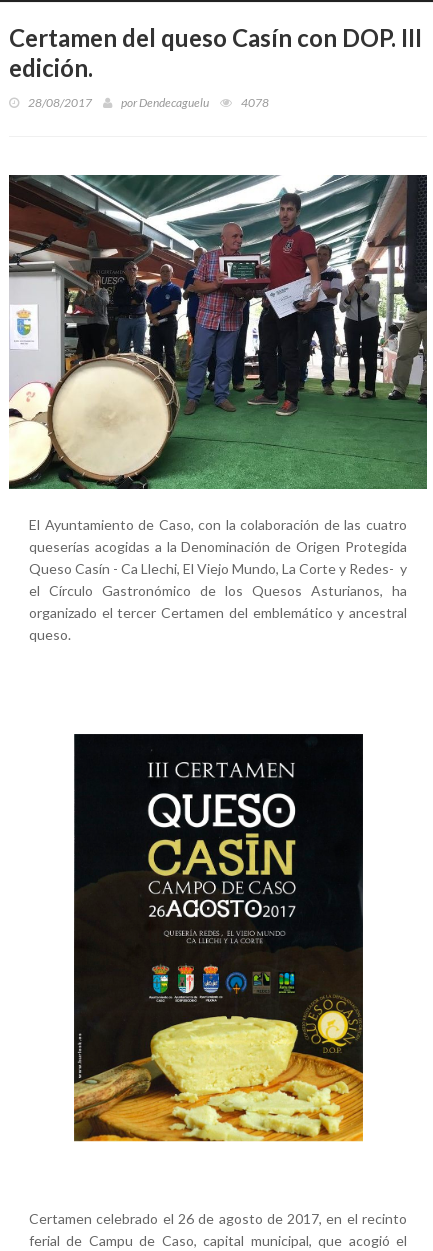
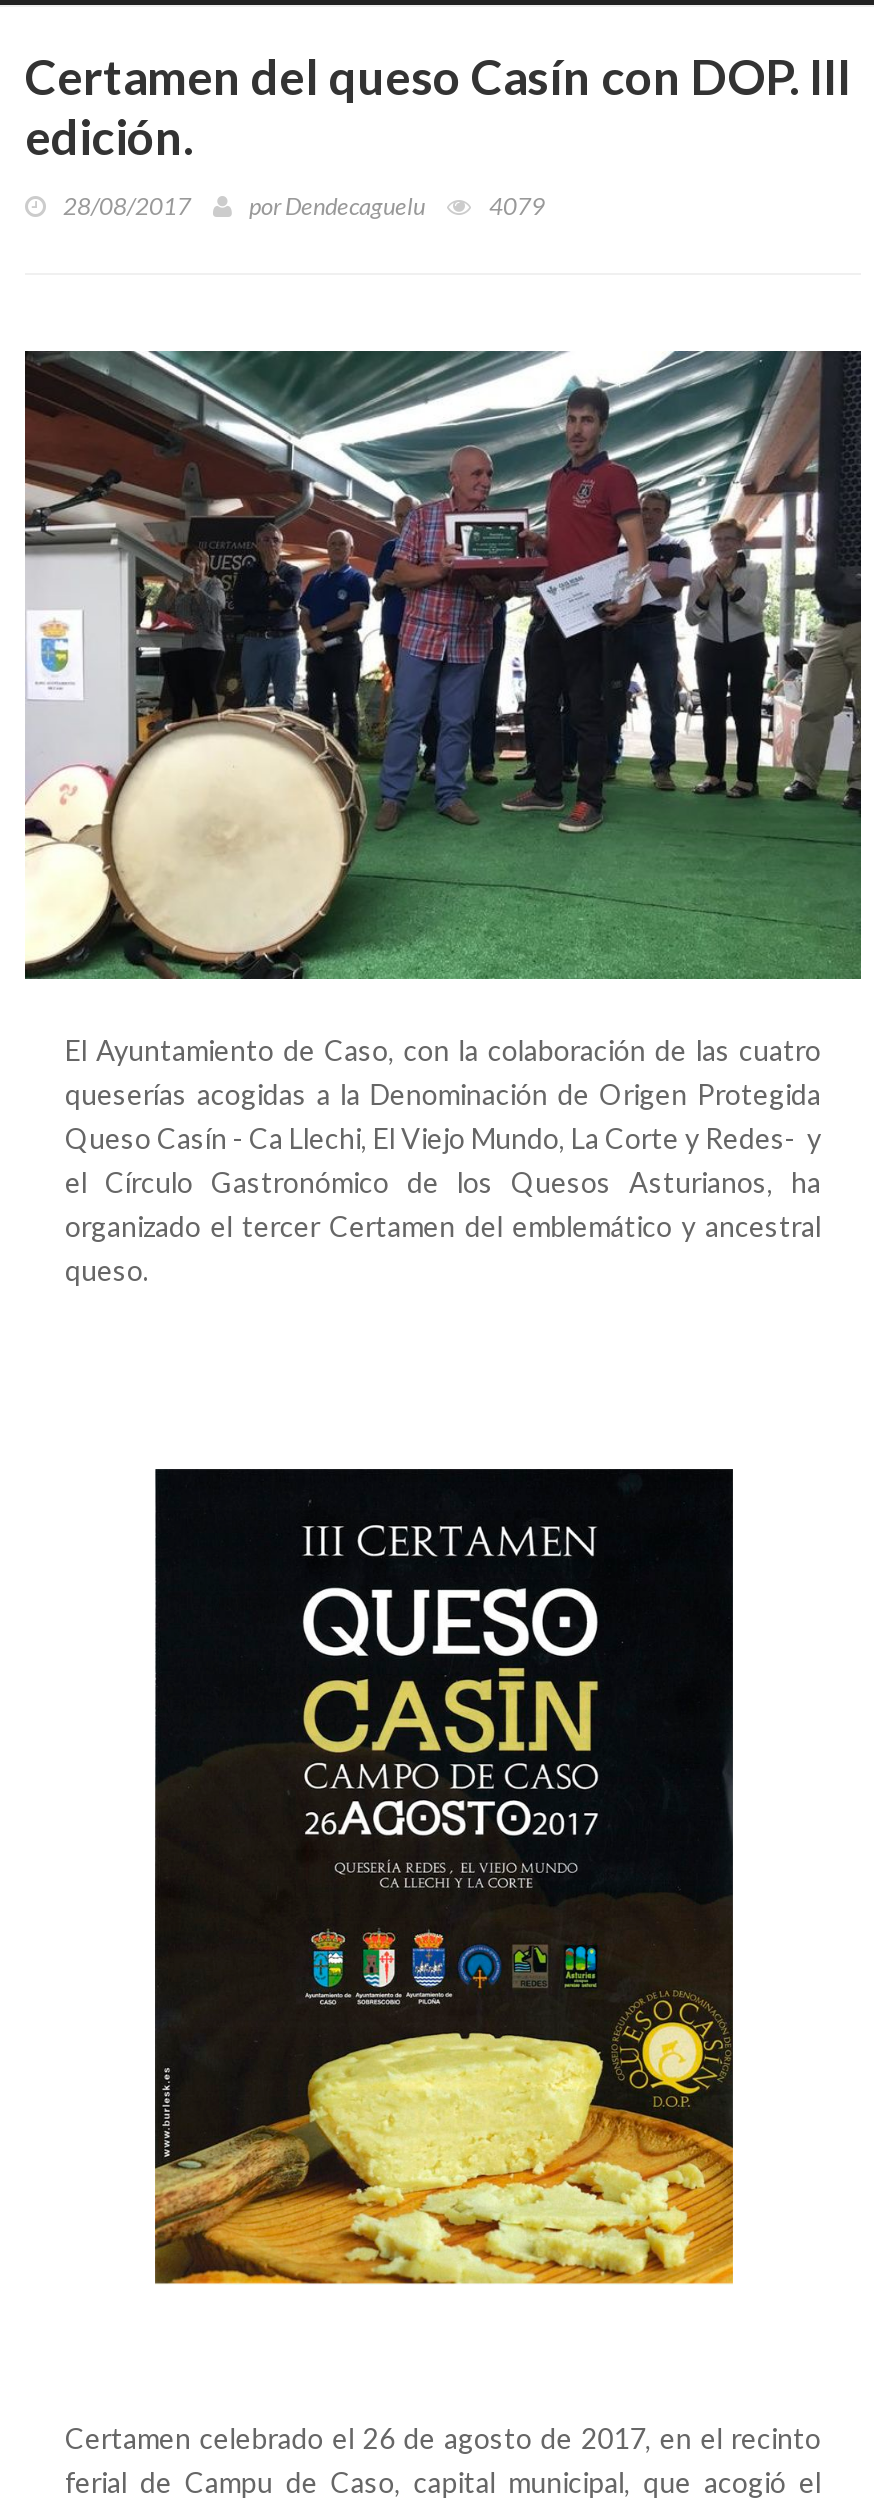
[241,95,269,110] 4078 -> [489,191,545,221] 4079

